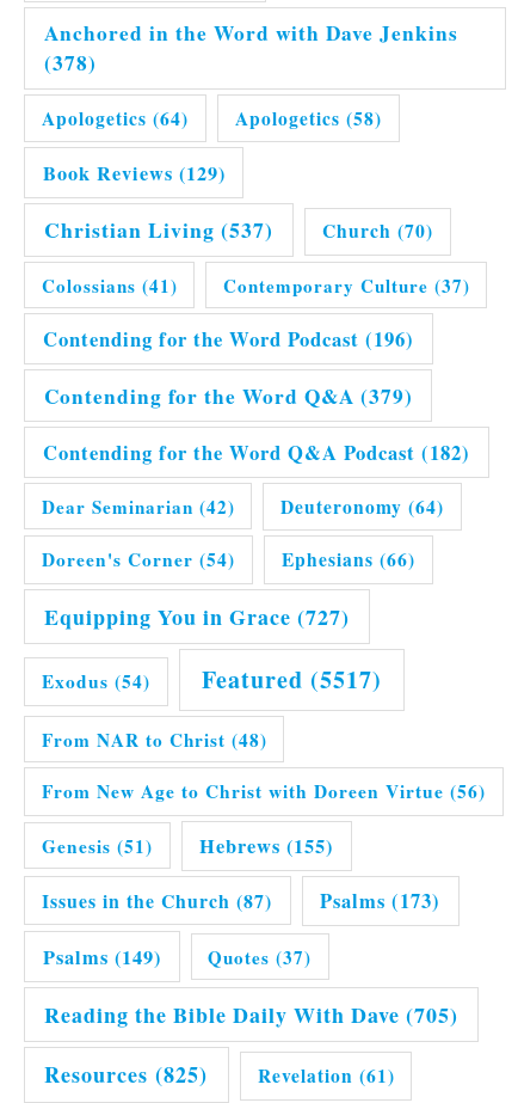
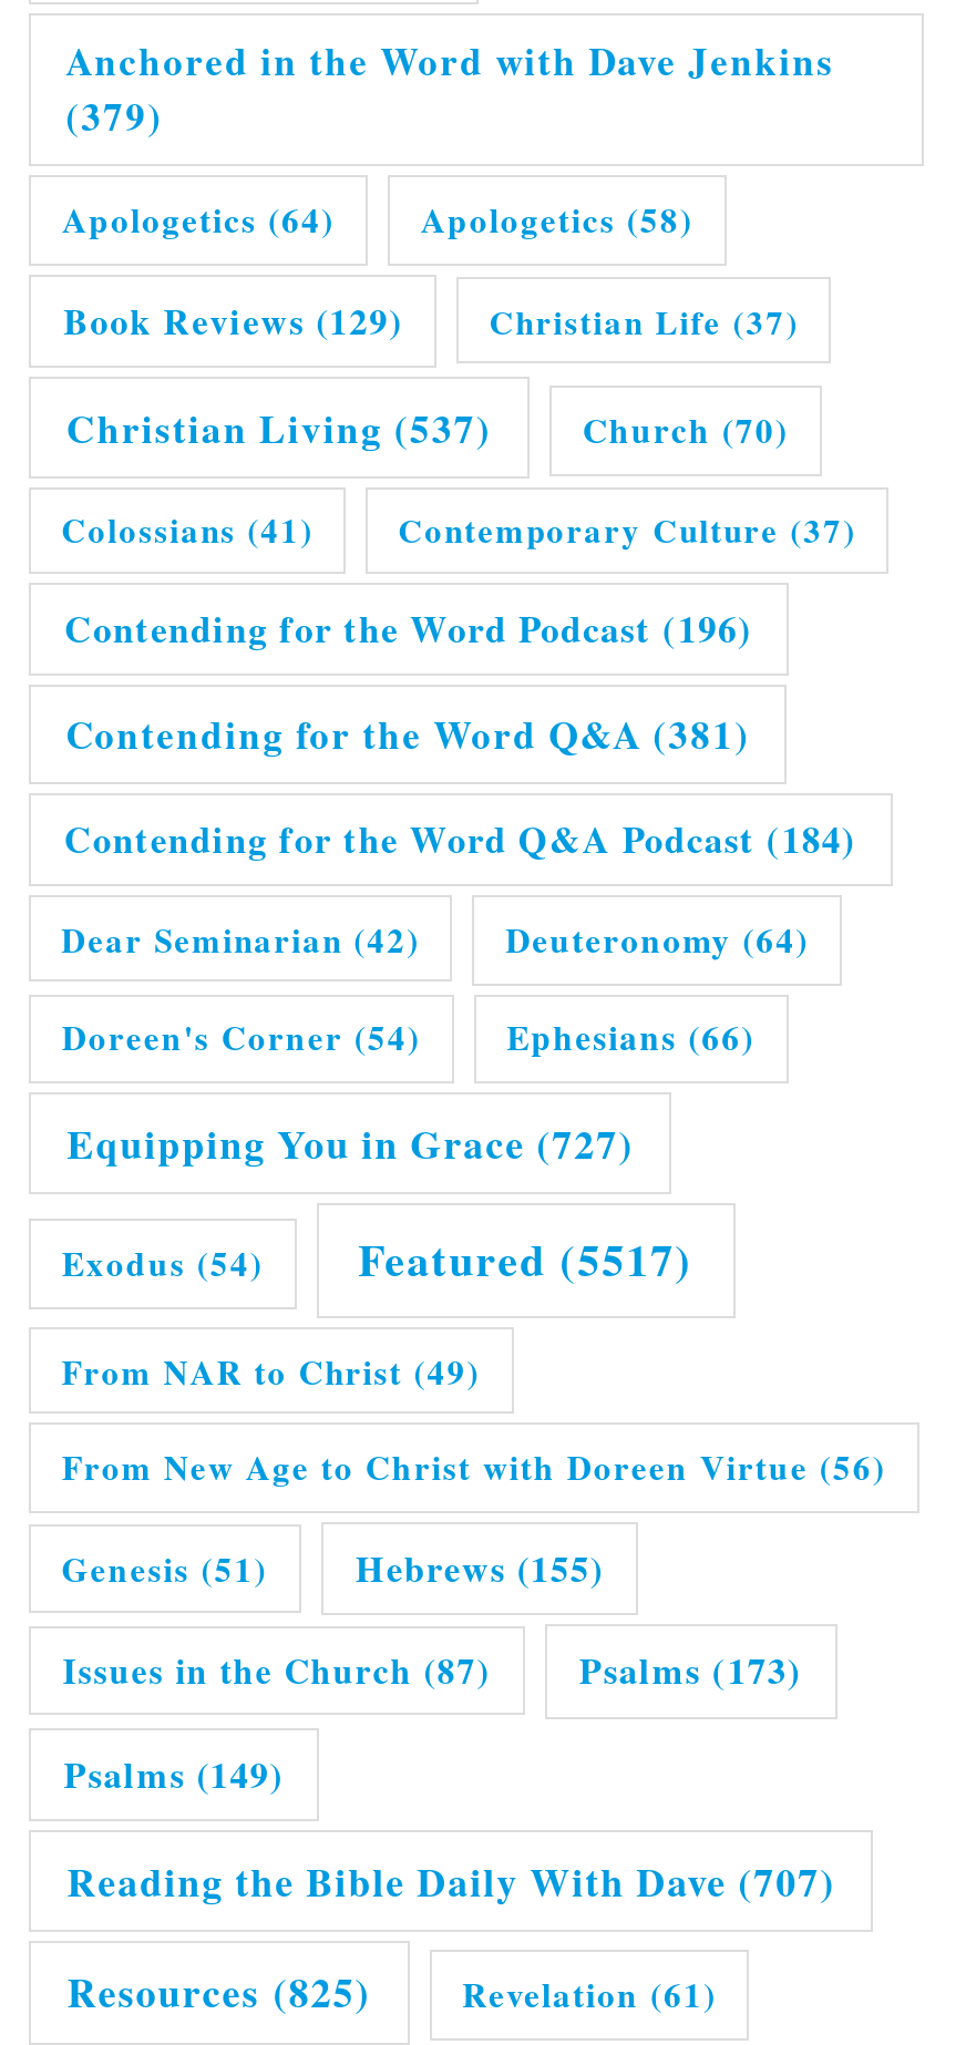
[44,48,96,78] (378) -> [66,89,163,144] (379)
none -> [489,296,799,345] Christian Life (37)
[44,381,412,411] Contending for the Word Q&A (379) -> [66,706,750,761] Contending for the Word Q&A (381)
[43,437,470,467] Contending for the Word Q&A Podcast (182) -> [64,810,857,865] Contending for the Word Q&A Podcast (184)
[41,726,267,752] From NAR to Christ (48) -> [62,1346,480,1395] From NAR to Christ (49)
[44,944,458,1030] Quotes (37) | Reading the Bible Daily With Dave (705) -> [67,1852,836,1909] Reading the Bible Daily With Dave (707)

